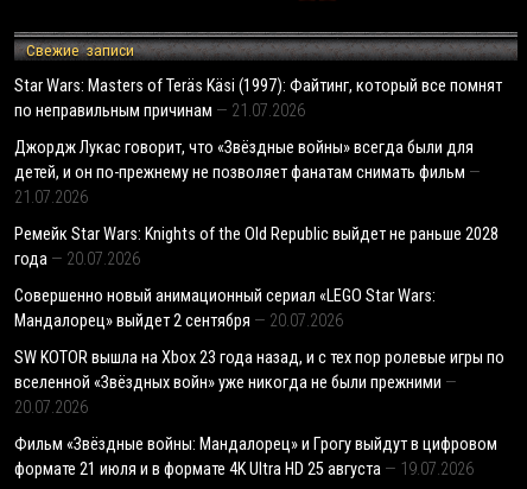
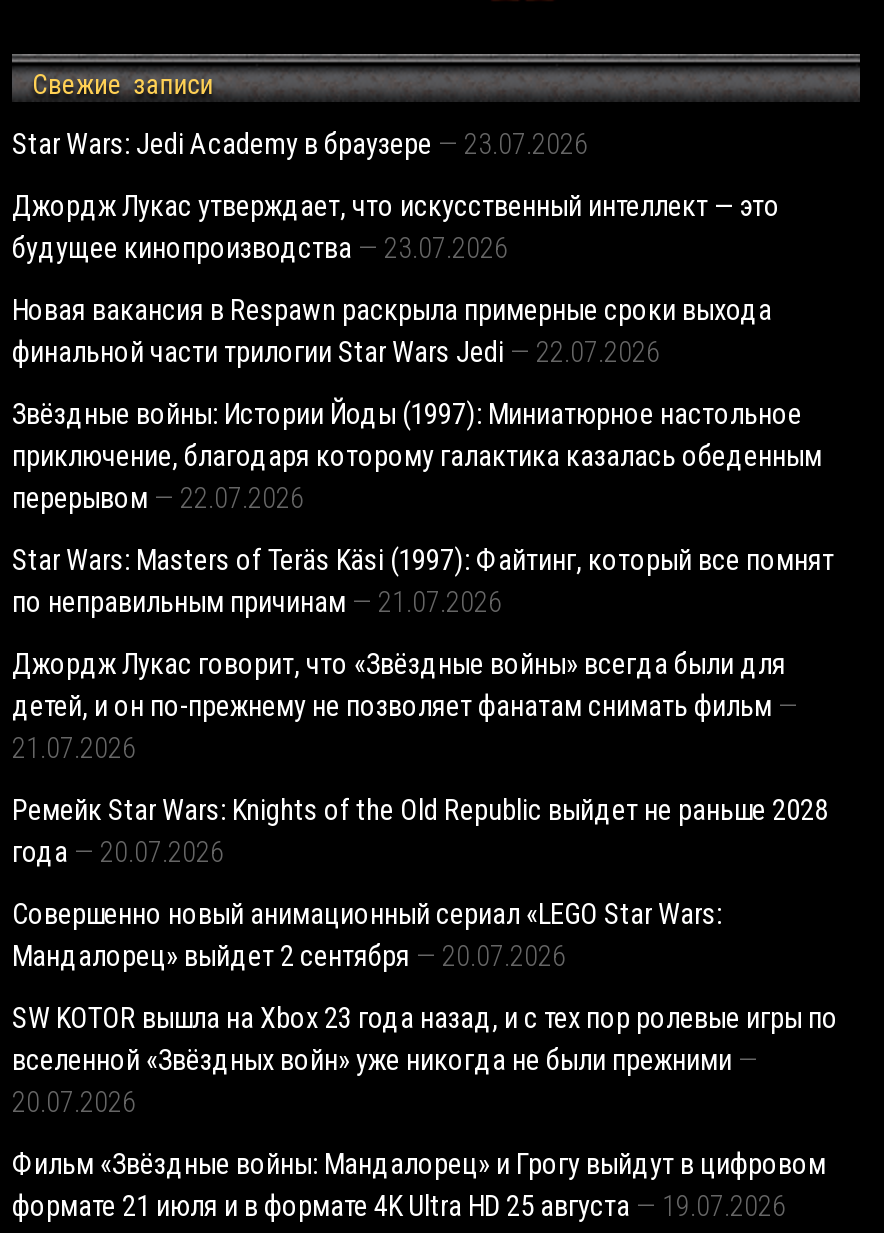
none -> [12,128,822,516] Star Wars: Jedi Academy в браузере | 23.07.2026 | Джордж Лукас утверждает, что искусственный интеллект — это | будущее кинопроизводства | 23.07.2026 | Новая вакансия в Respawn раскрыла примерные сроки выхода | финальной части трилогии Star Wars Jedi | 22.07.2026 | Звёздные войны: Истории Йоды (1997): Миниатюрное настольное | приключение, благодаря которому галактика казалась обеденным | перерывом | 22.07.2026

